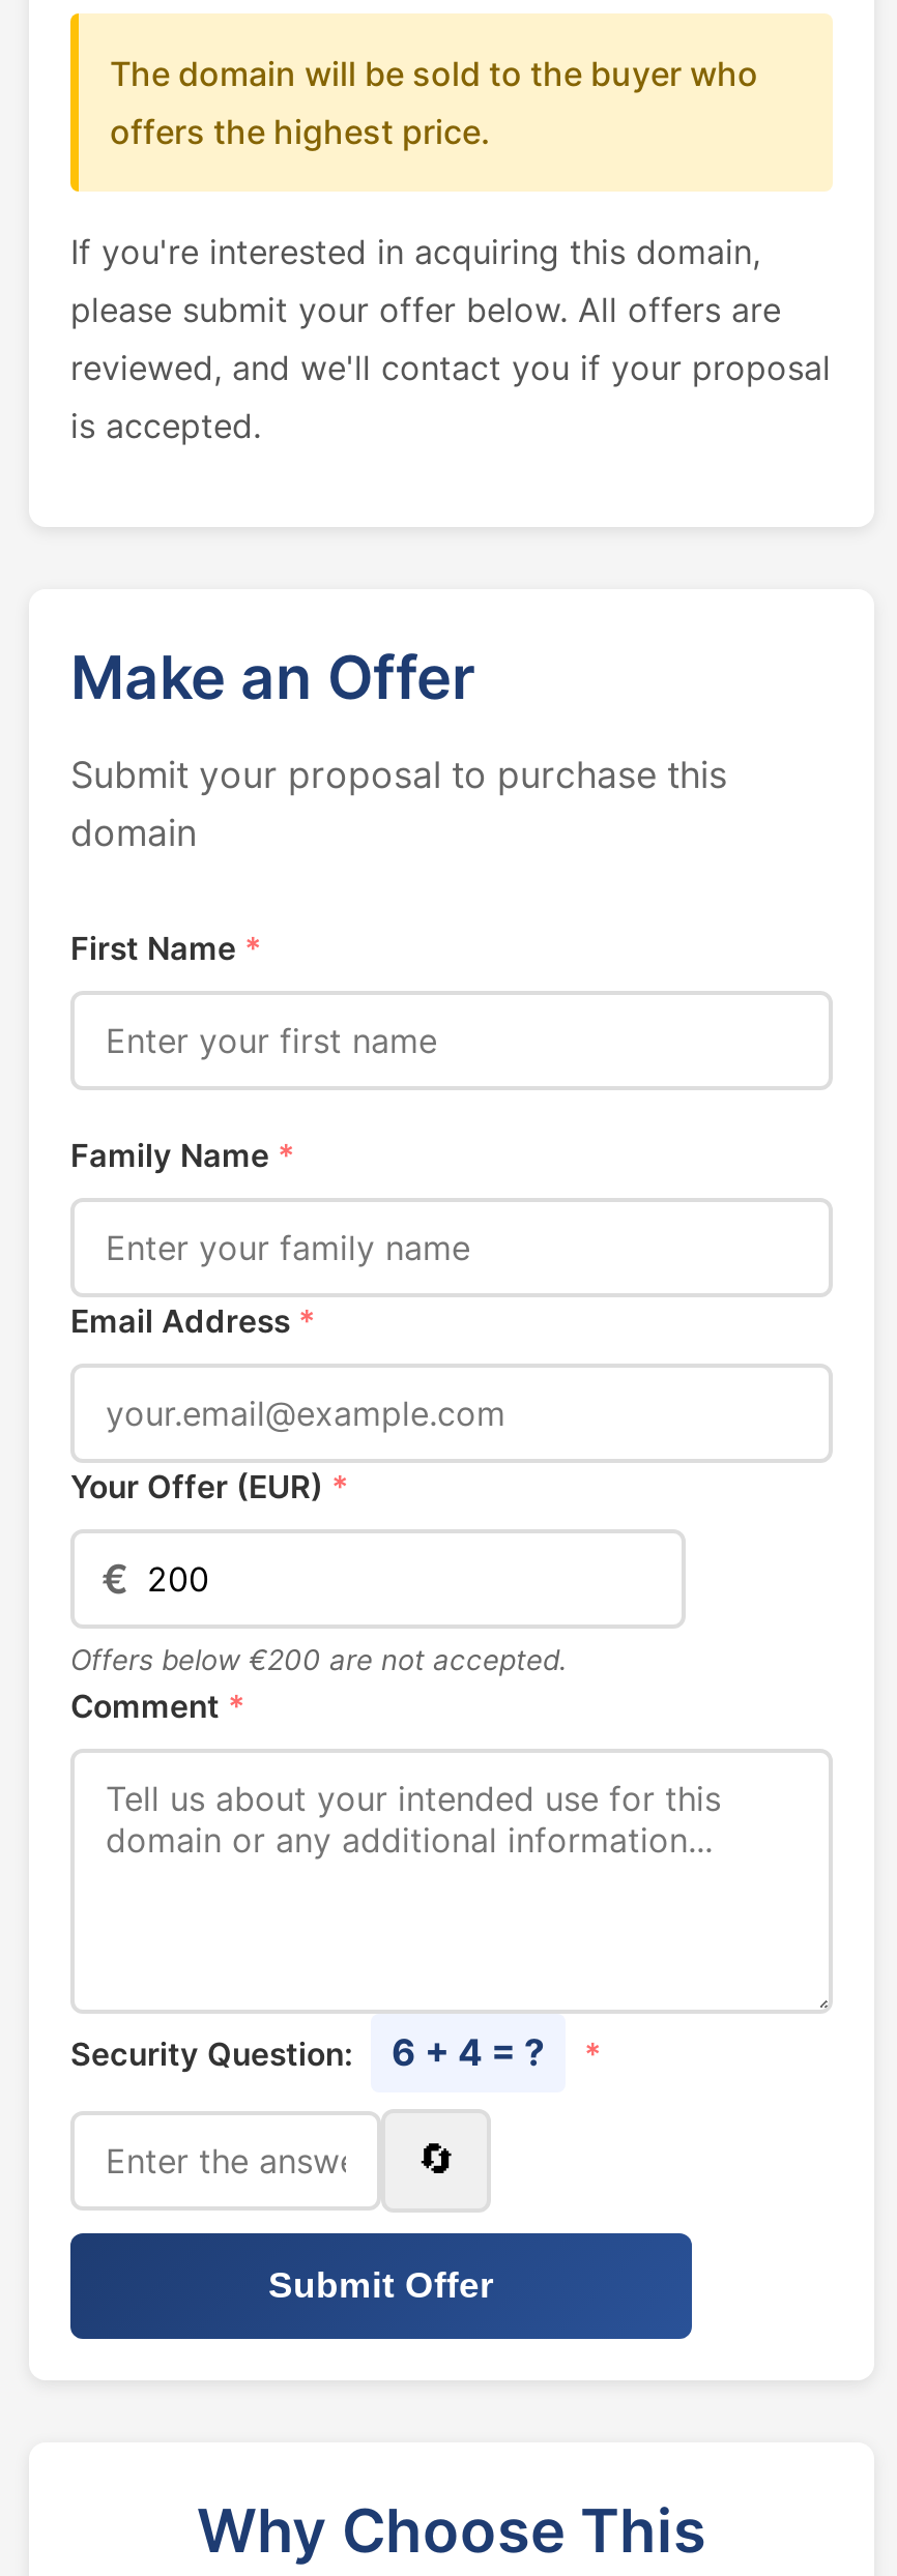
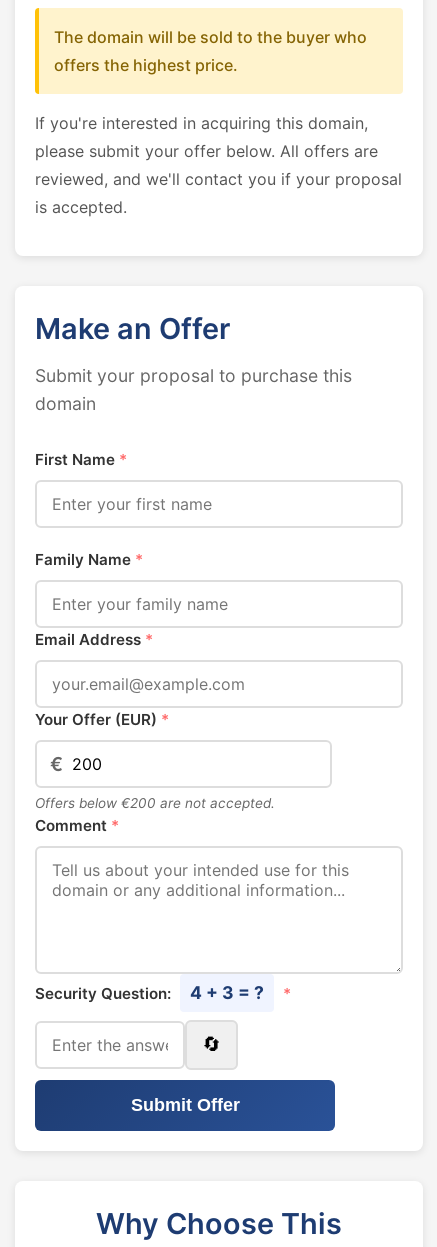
[392,2030,545,2074] 6 + 4 = ? -> [190,982,264,1003] 4 + 3 = ?

